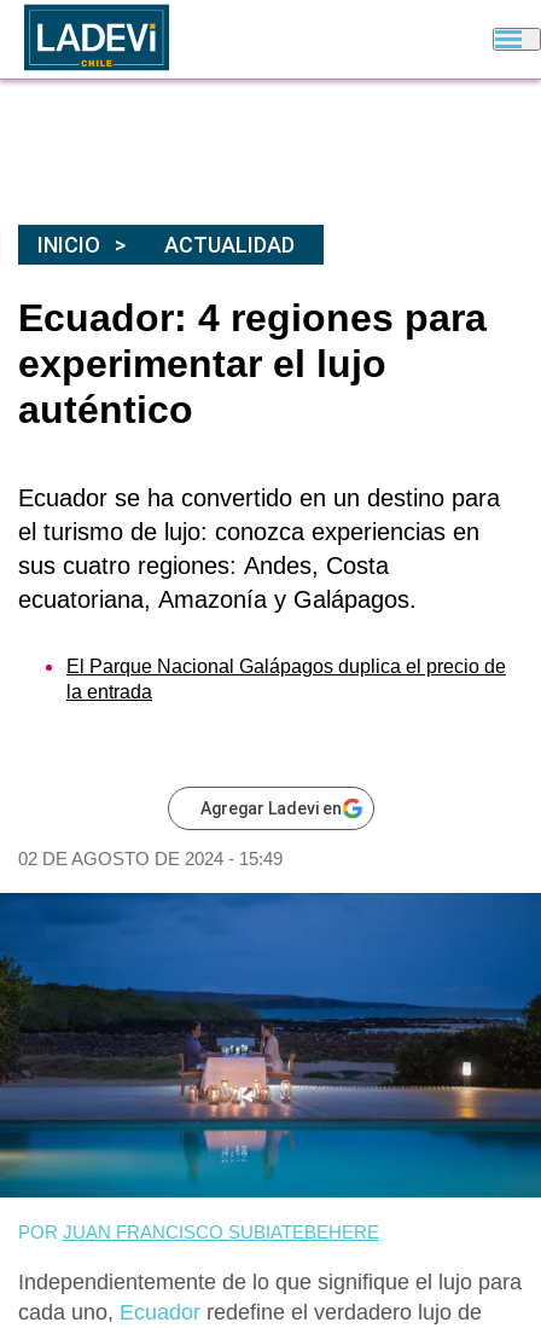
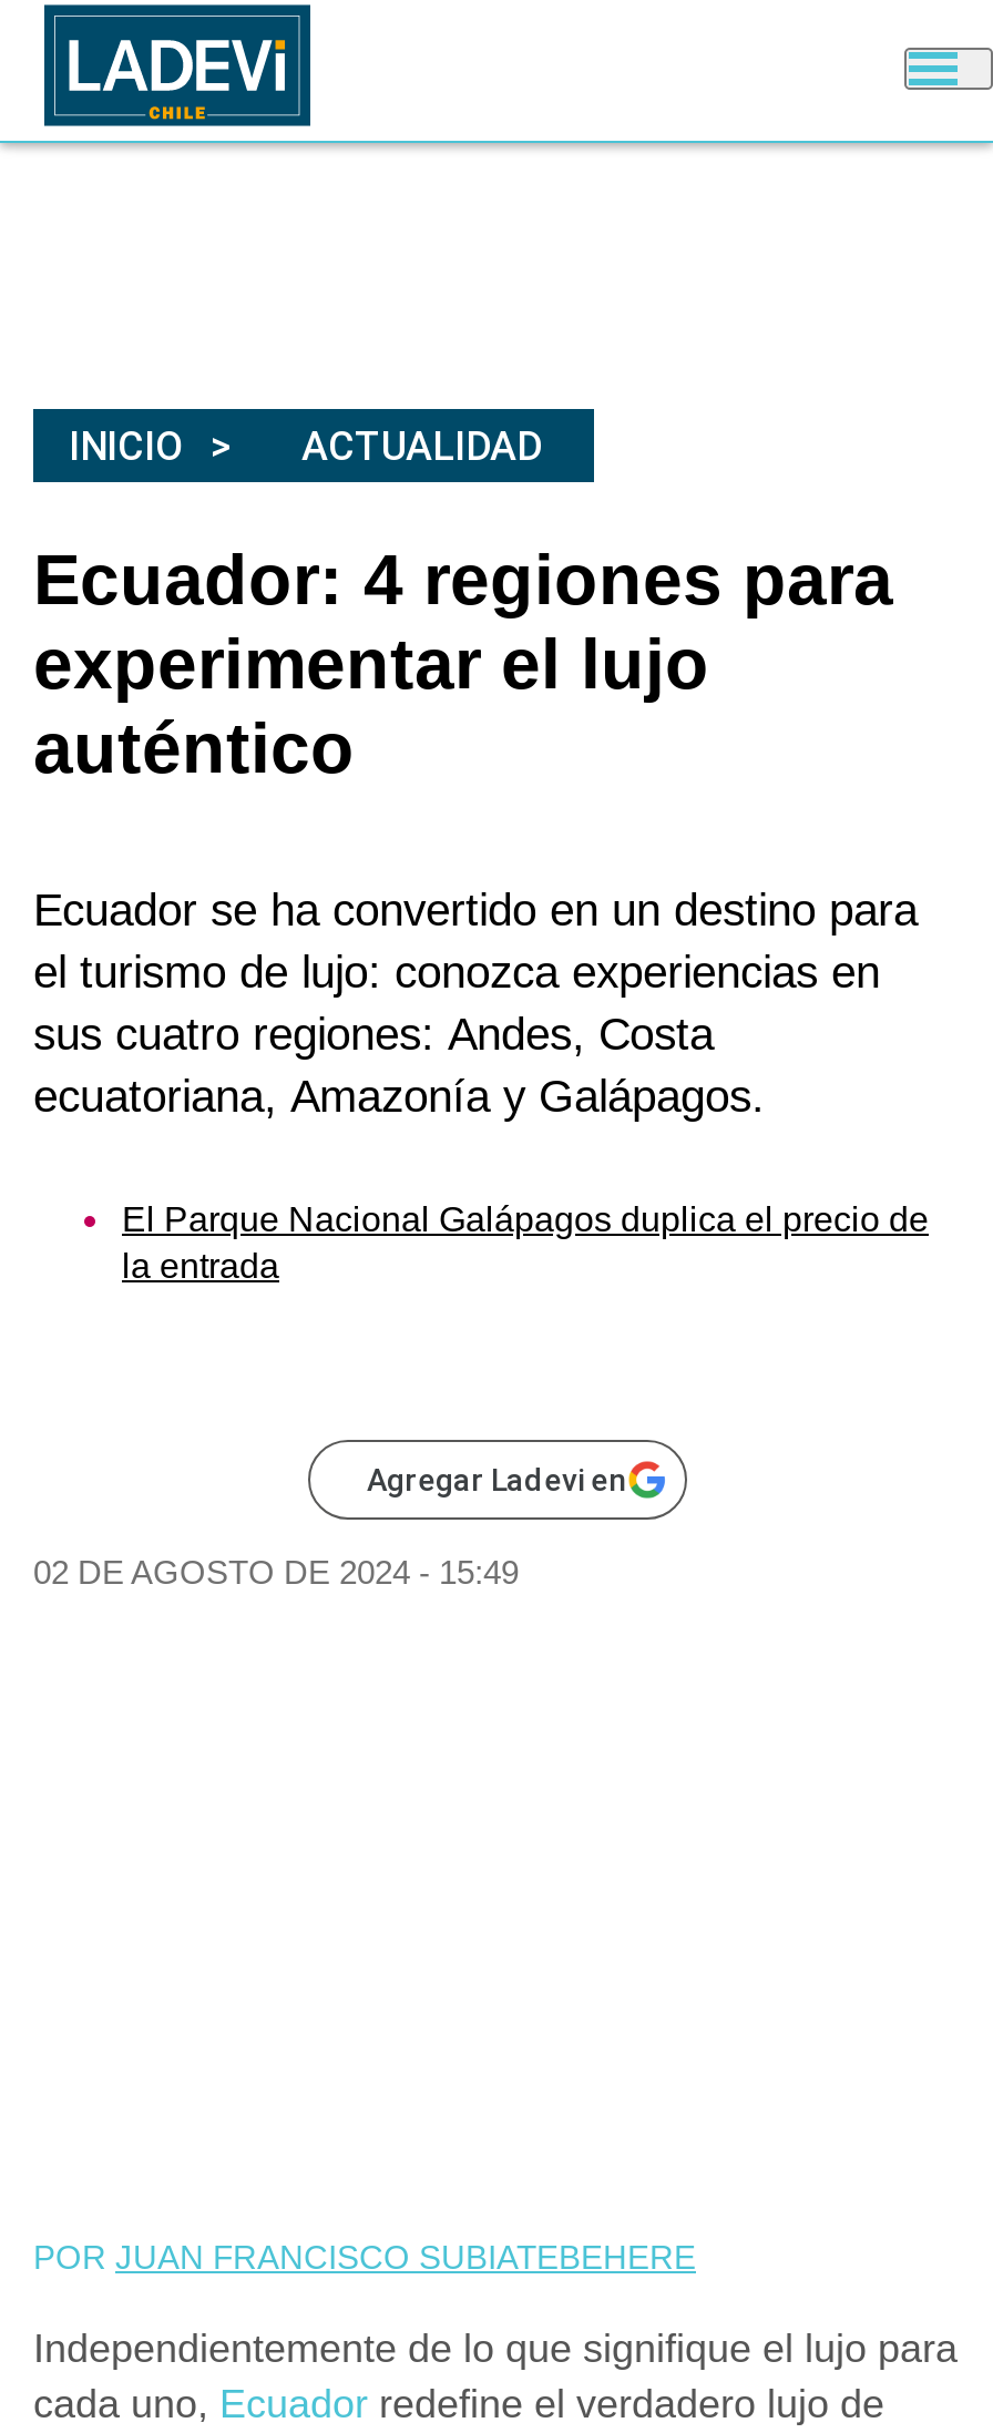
[4,892,537,1199] [image] -> none

